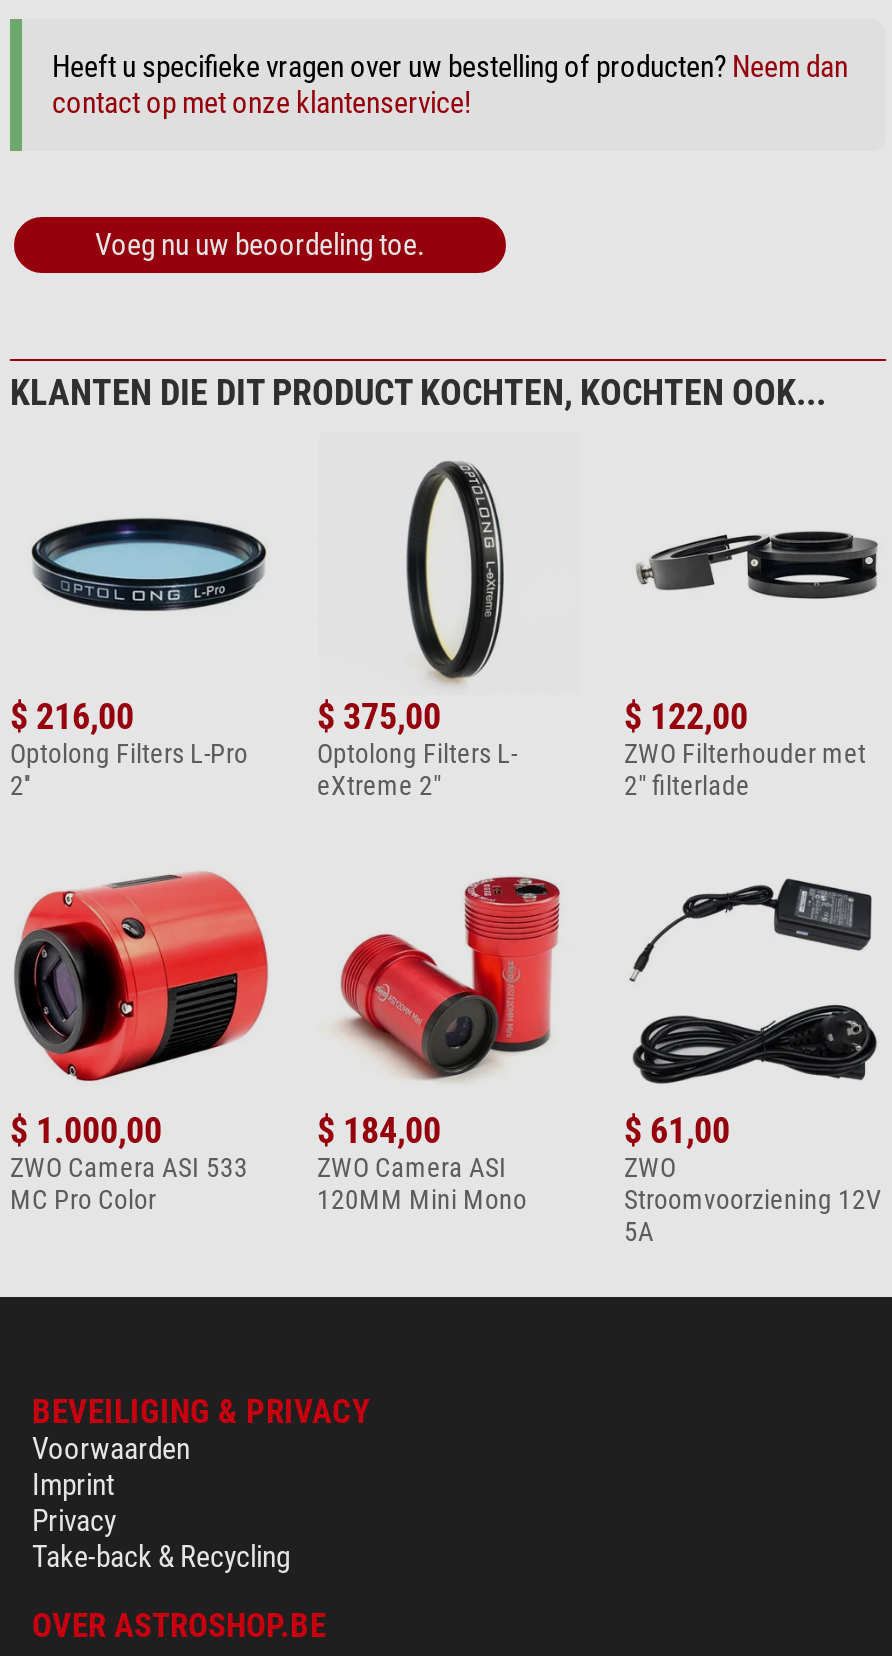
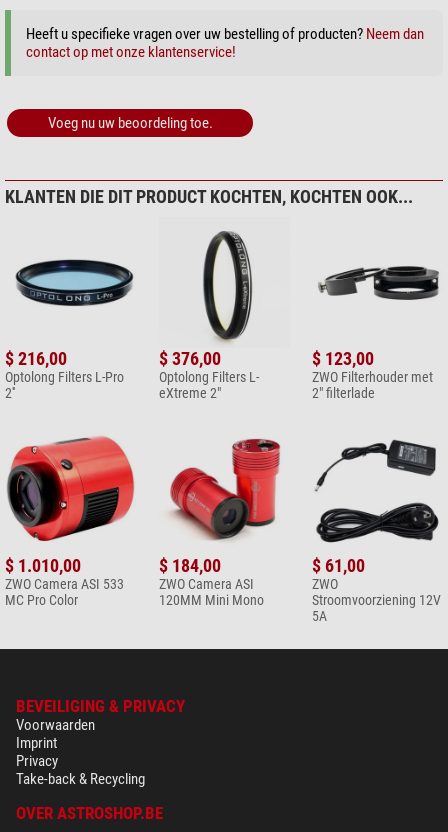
[317,696,441,738] $ 375,00 -> [158,348,220,369] $ 376,00
[624,696,748,738] $ 122,00 -> [312,348,374,369] $ 123,00
[10,1109,162,1151] $ 1.000,00 -> [5,555,81,576] $ 1.010,00

